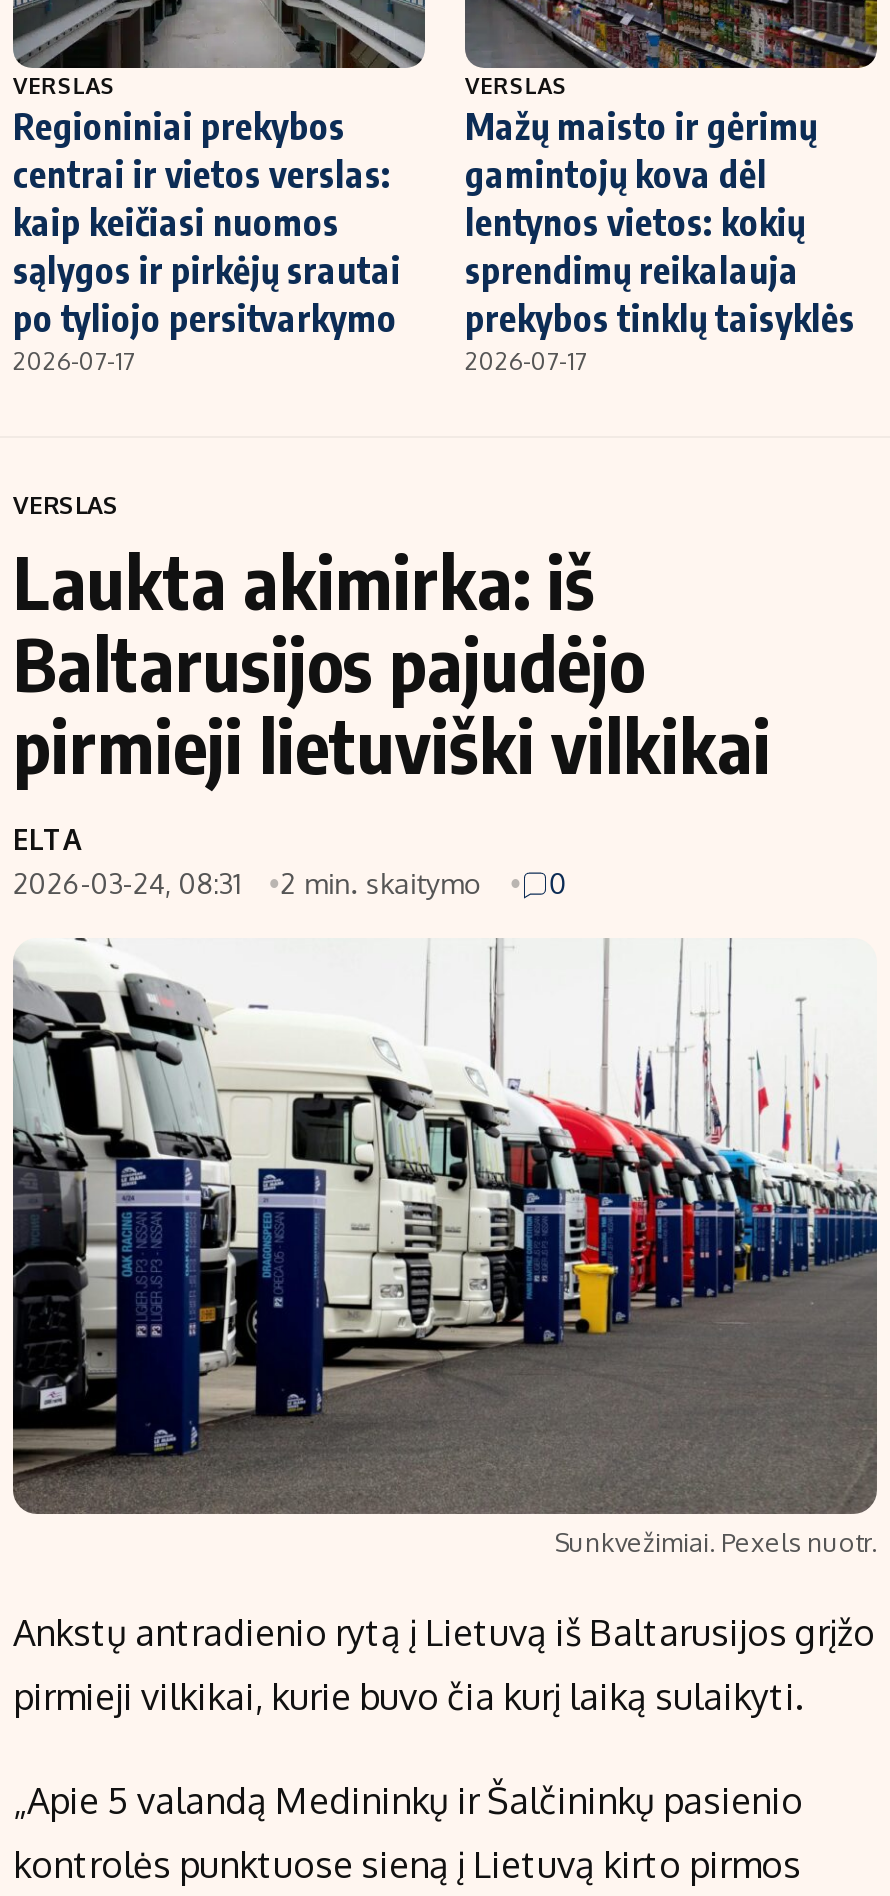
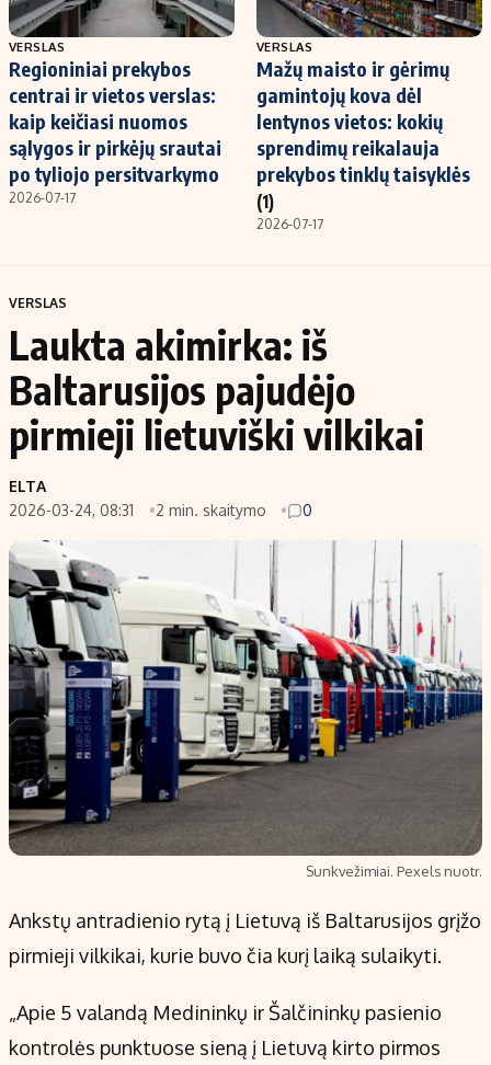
none -> [256,190,274,211] (1)

